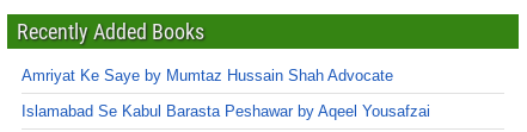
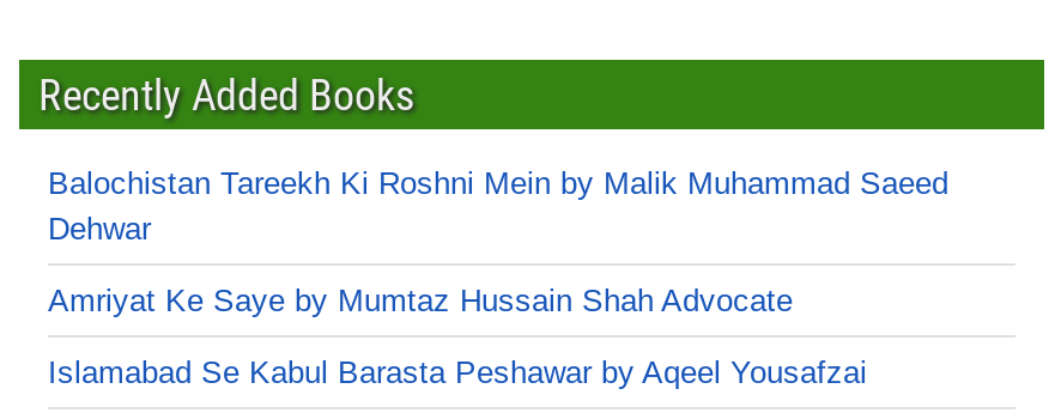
none -> [48,165,948,247] Balochistan Tareekh Ki Roshni Mein by Malik Muhammad Saeed | Dehwar

